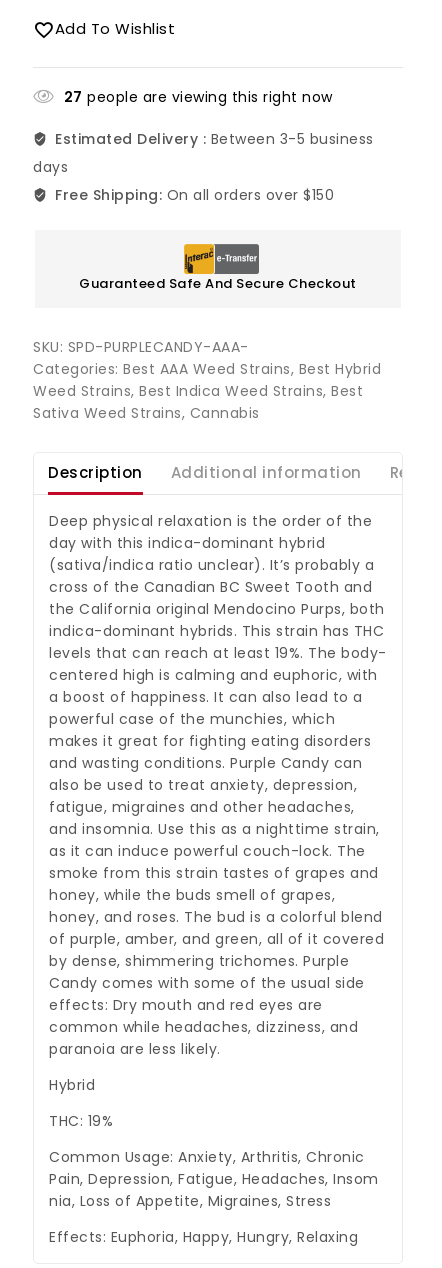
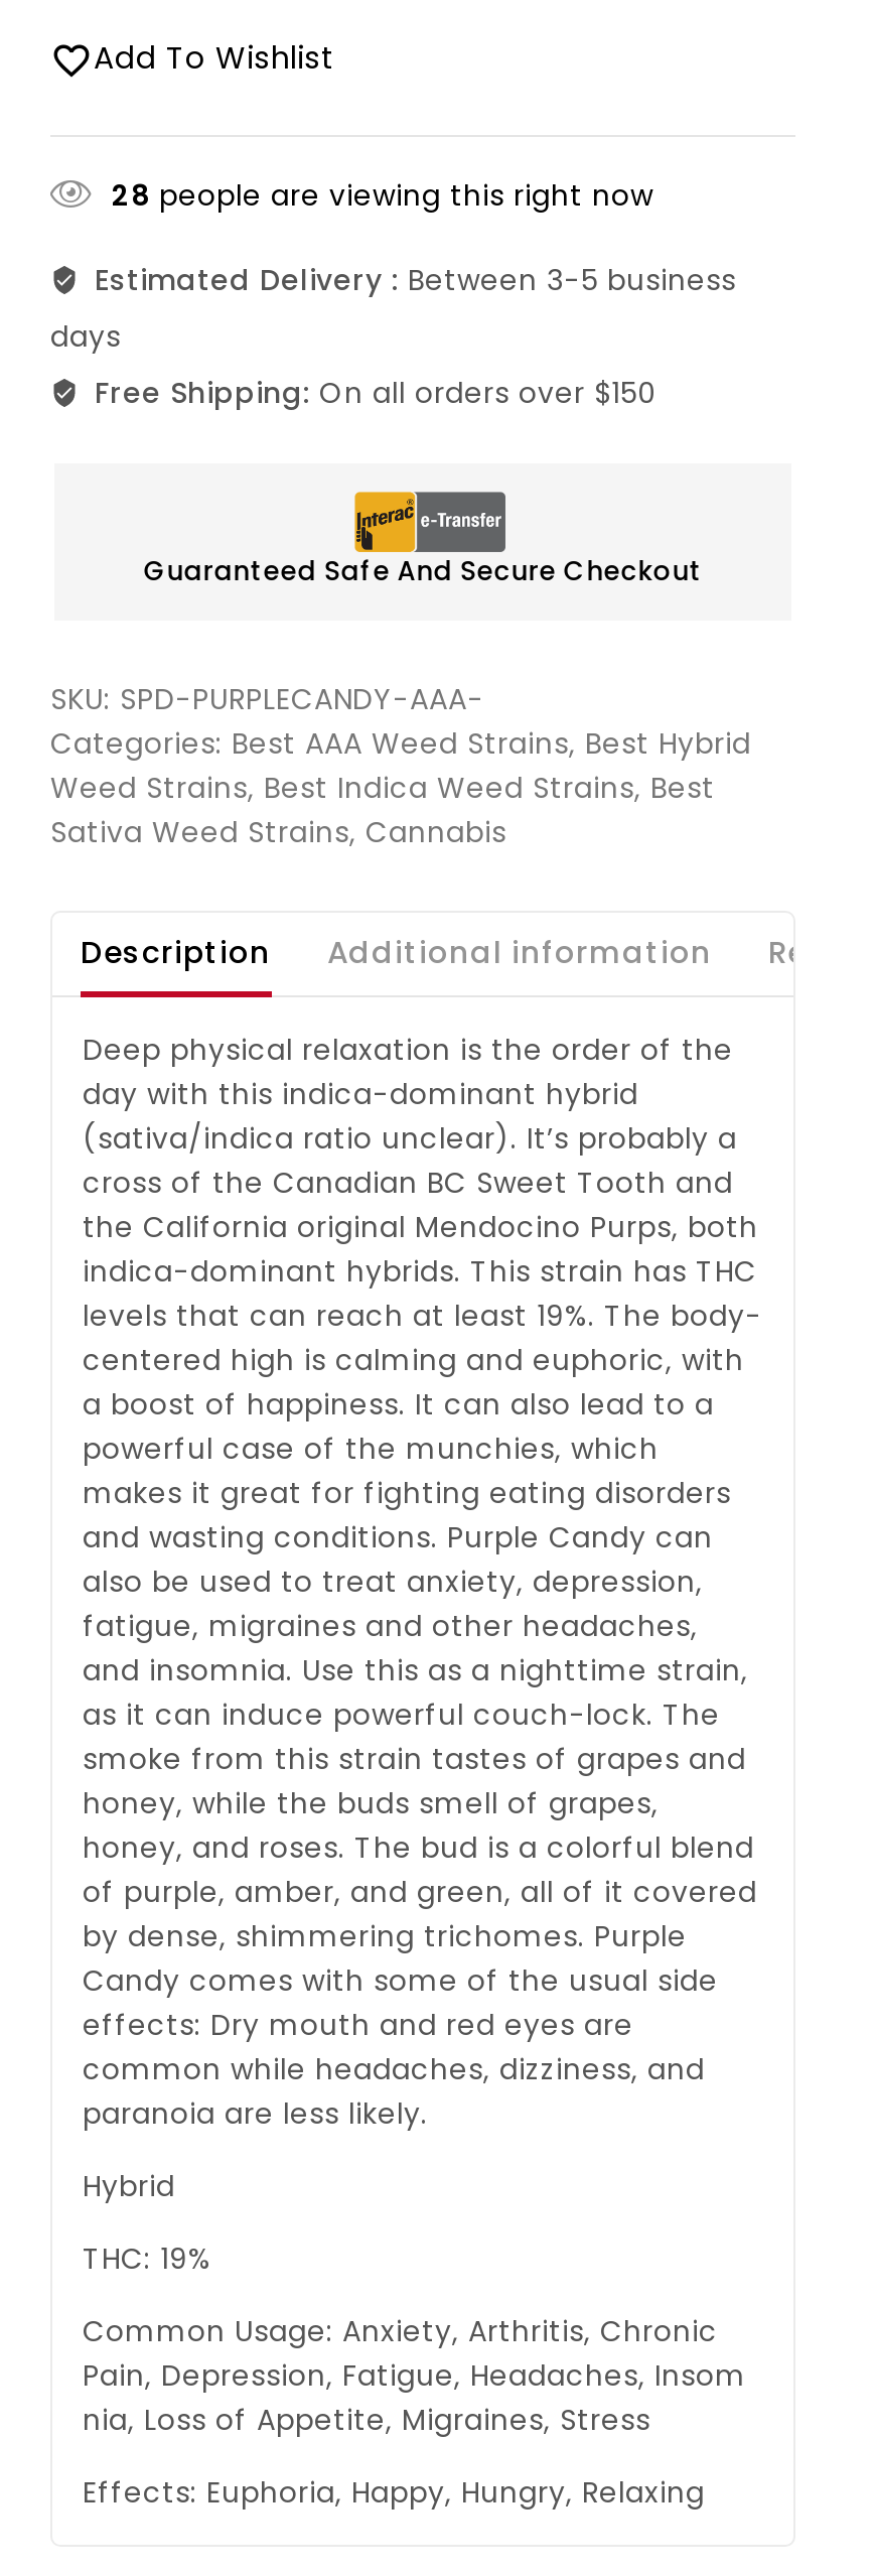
[63,87,332,107] 27 people are viewing this right now -> [112,176,653,216] 28 people are viewing this right now

